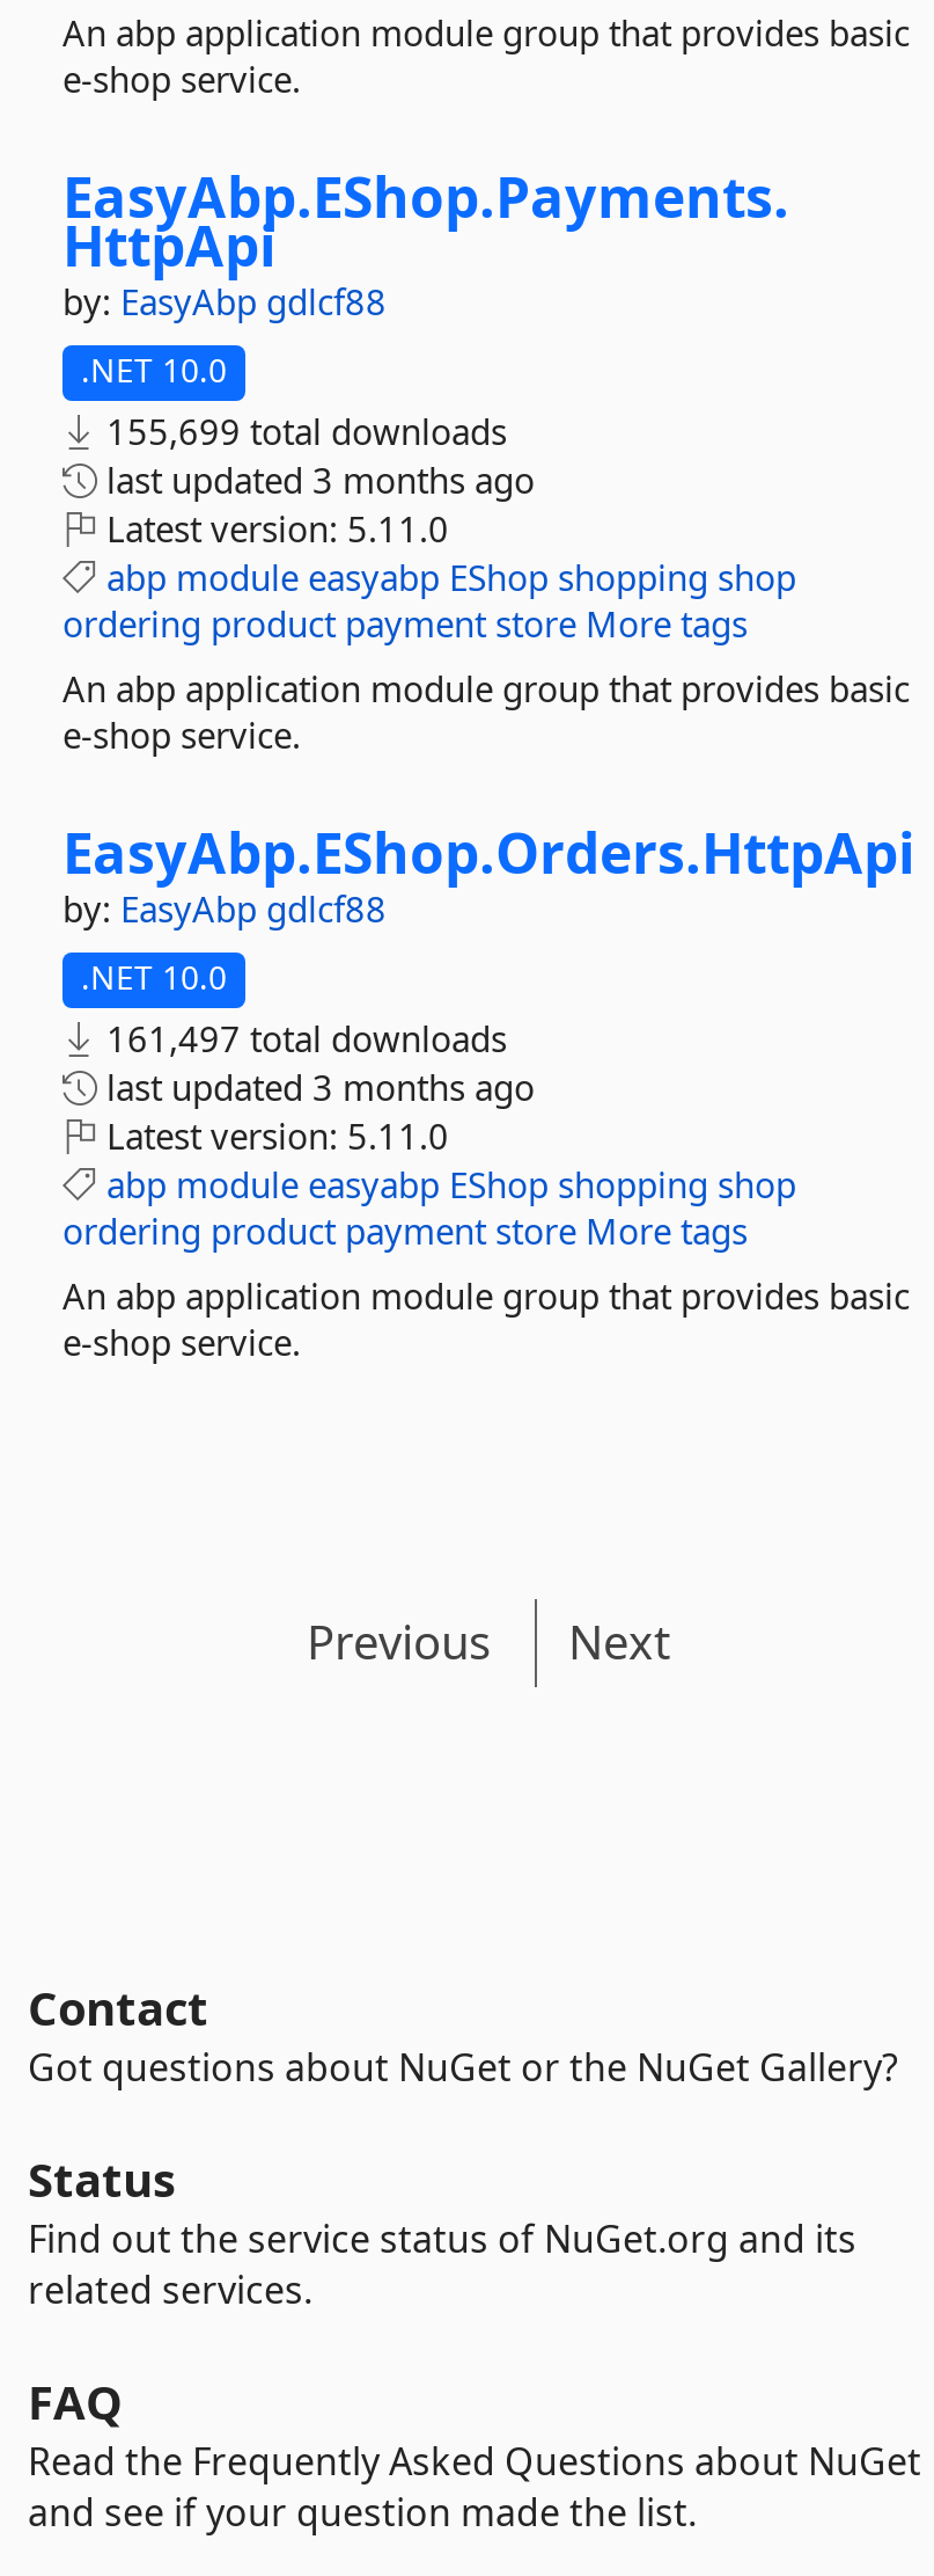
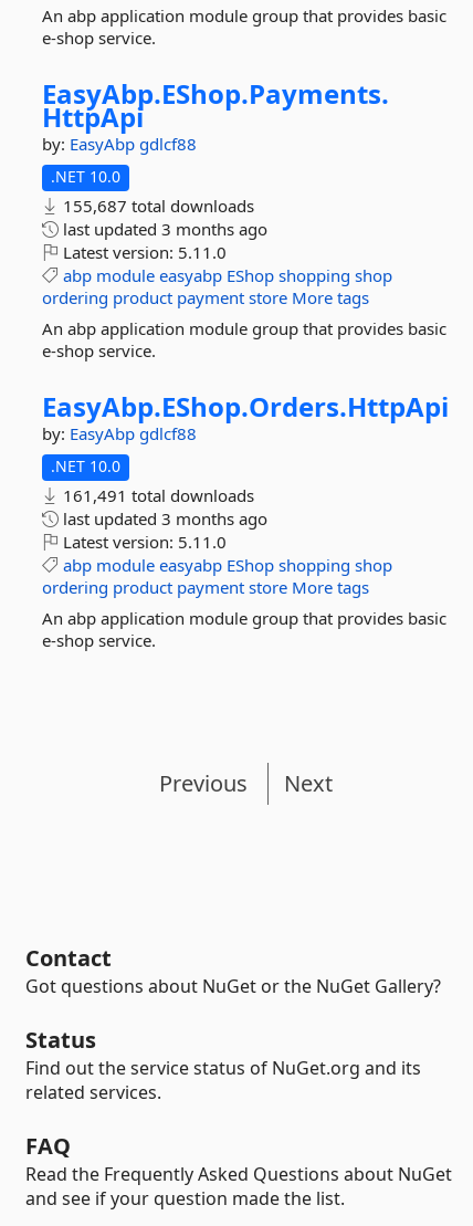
[97,408,507,454] 155,699 total downloads -> [59,195,254,217] 155,687 total downloads
[97,1015,507,1061] 161,497 total downloads -> [59,484,254,506] 161,491 total downloads

